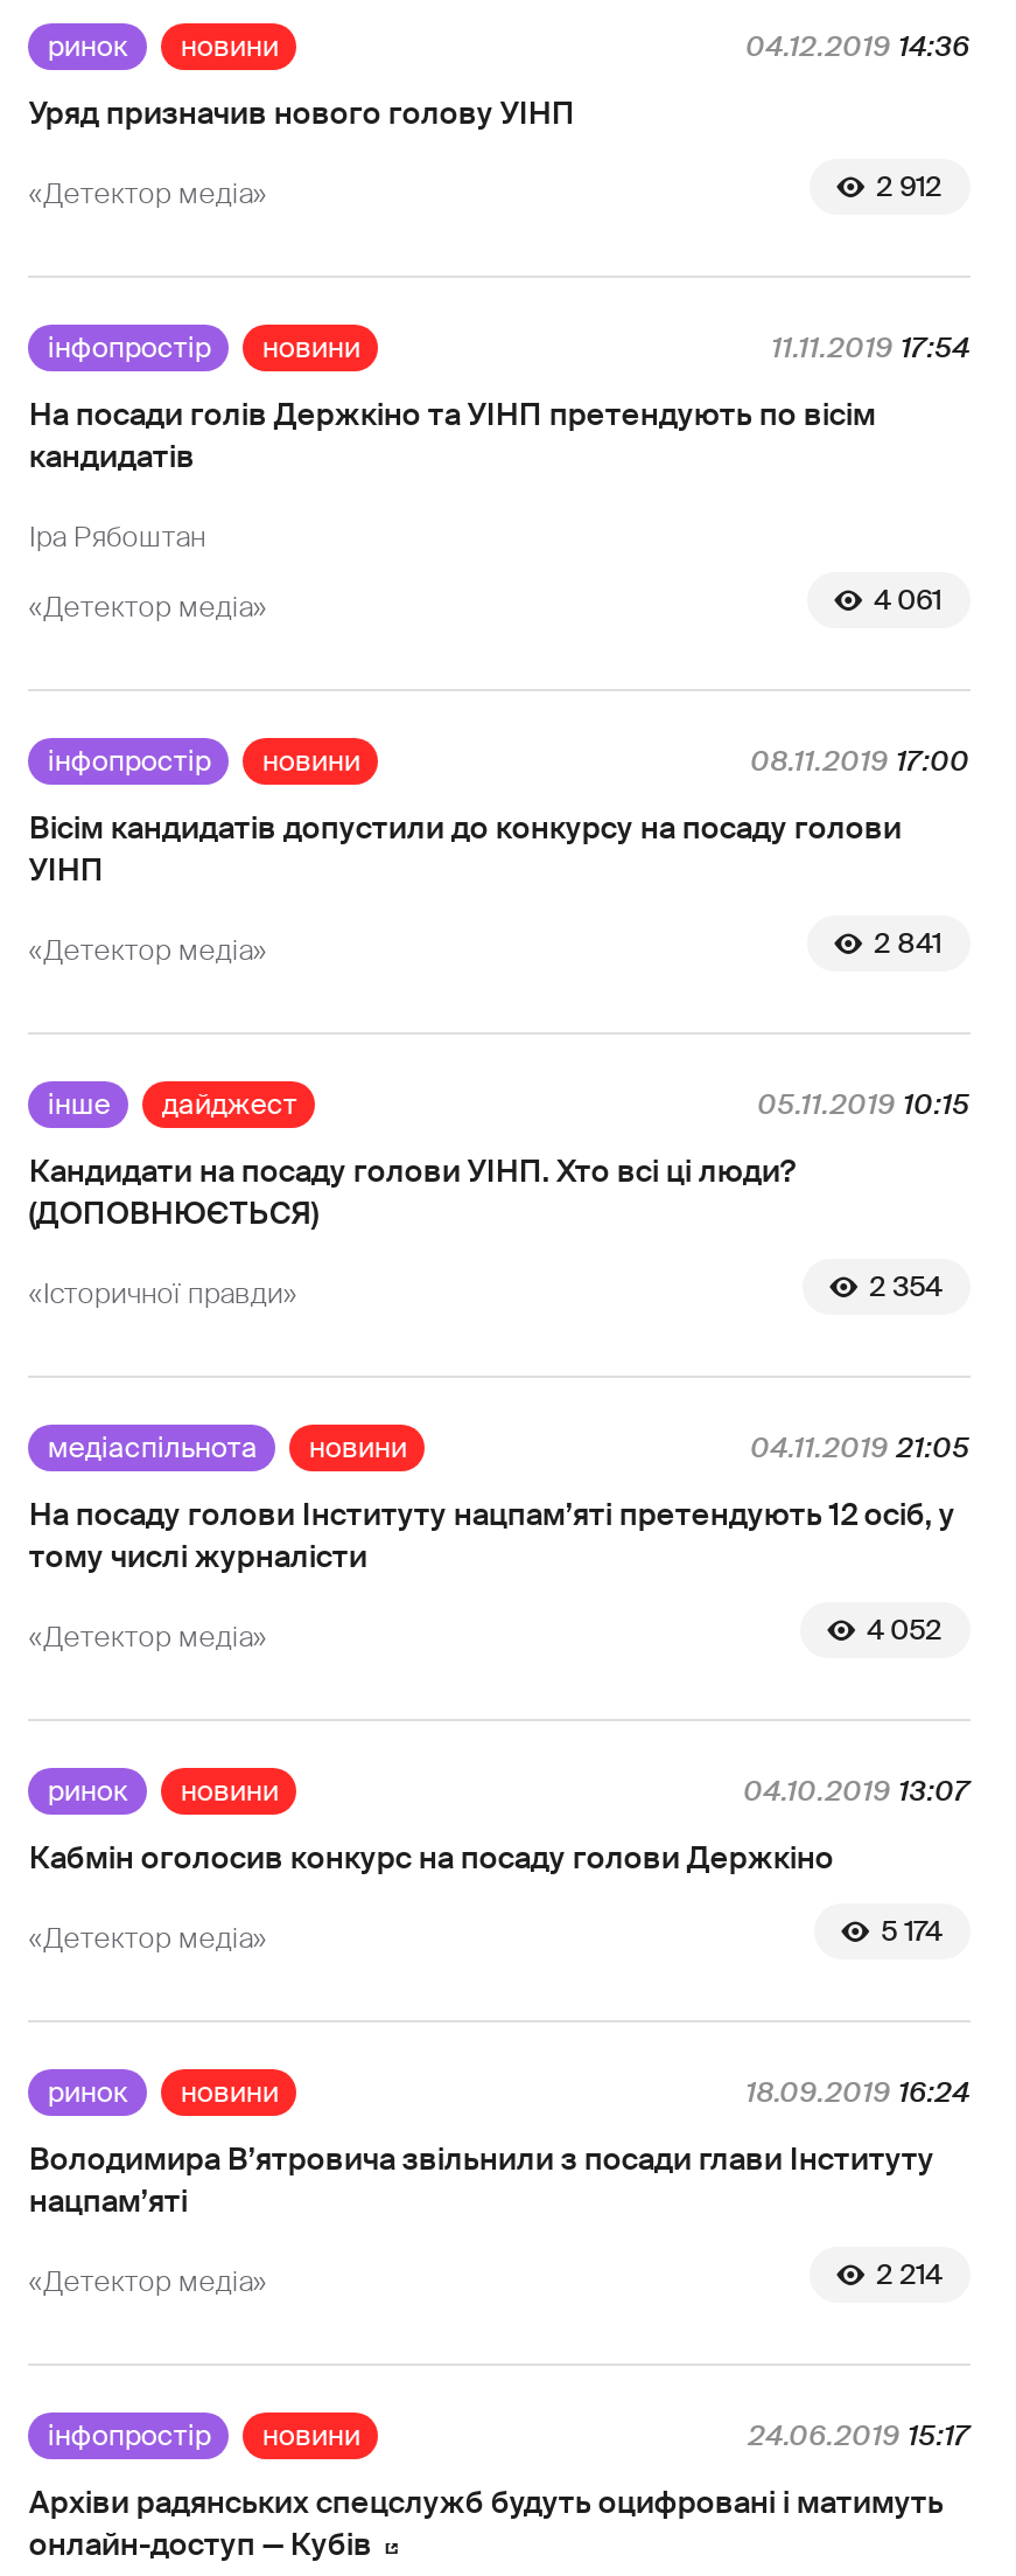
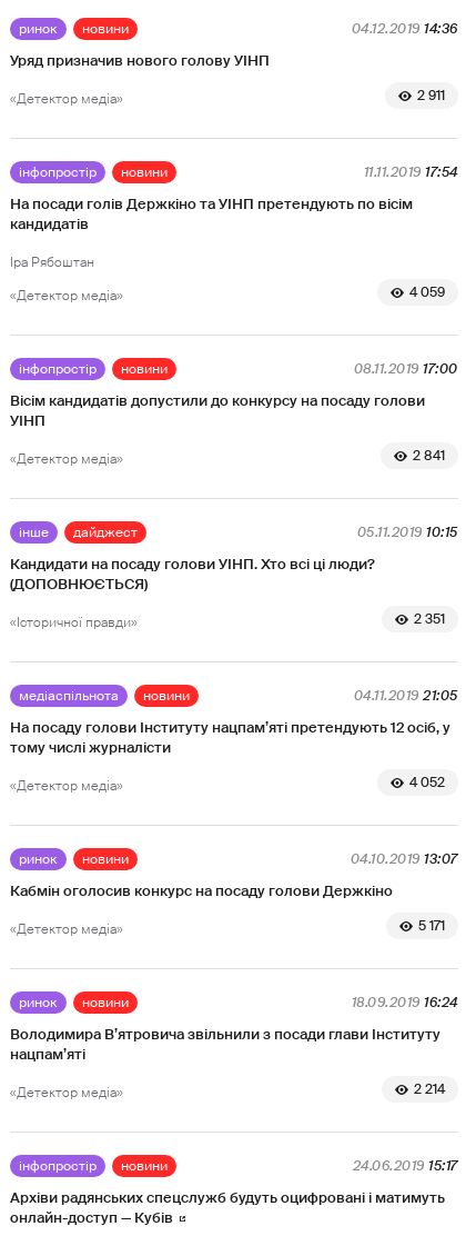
[876,169,942,206] 2 912 -> [417,87,444,105] 2 911
[874,582,942,619] 4 061 -> [409,284,444,301] 4 059
[869,1269,942,1306] 2 354 -> [413,610,444,628] 2 351
[881,1913,942,1951] 5 174 -> [418,917,444,935] 5 171

